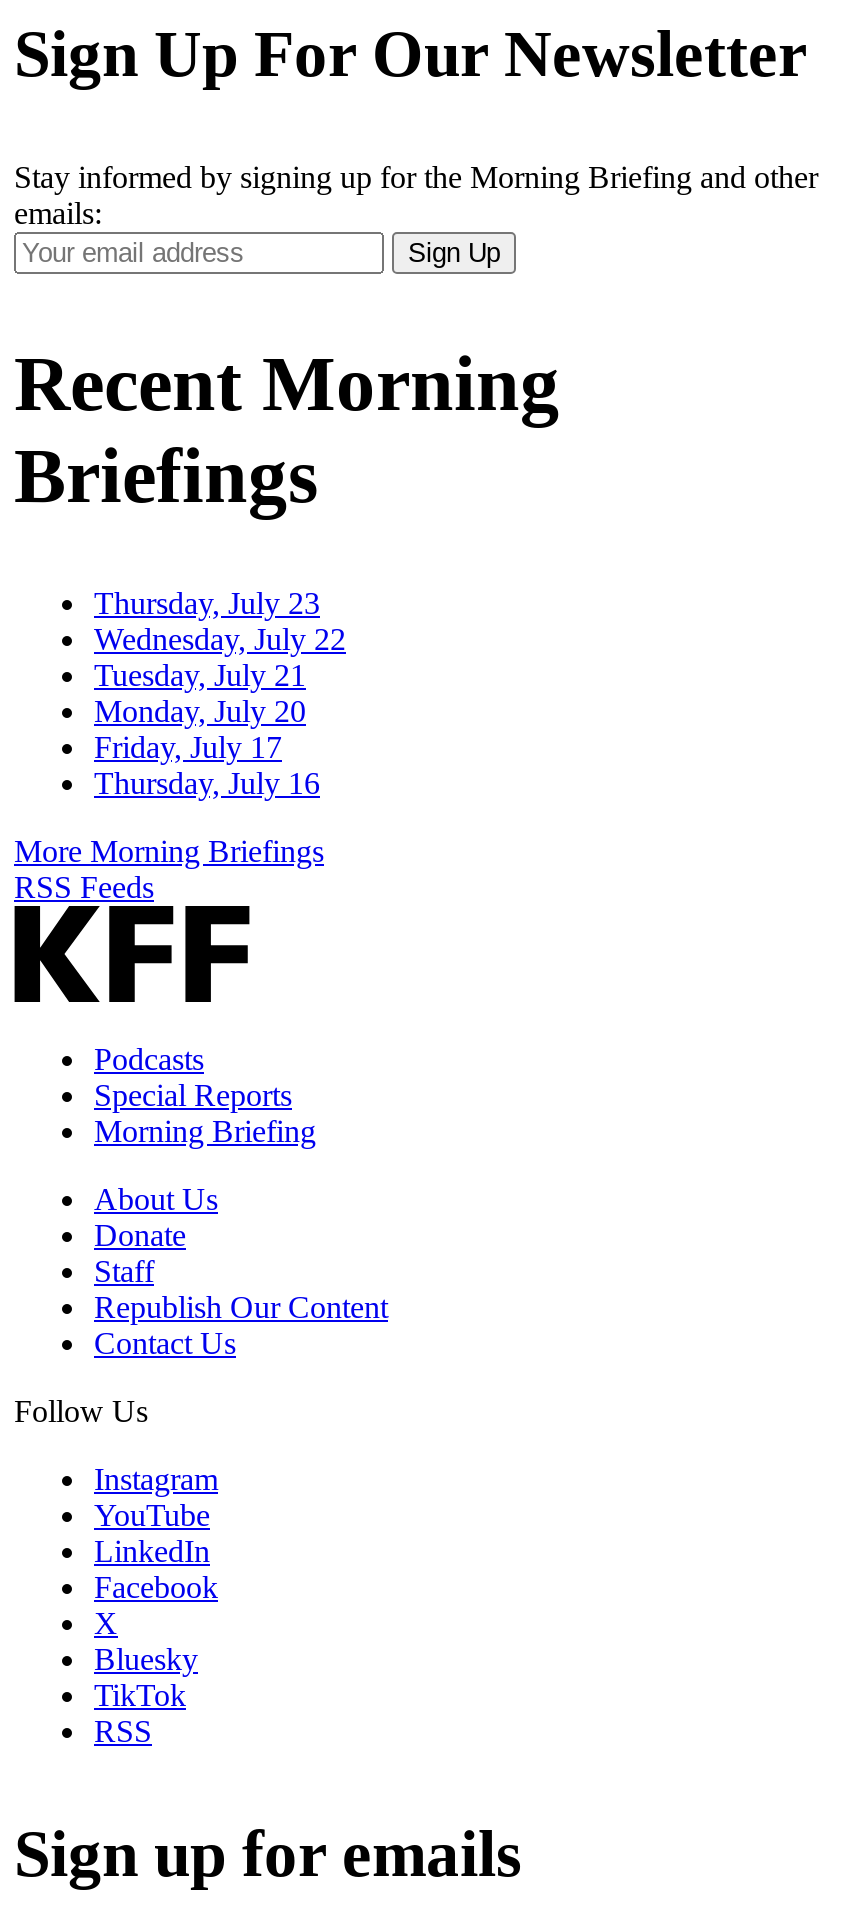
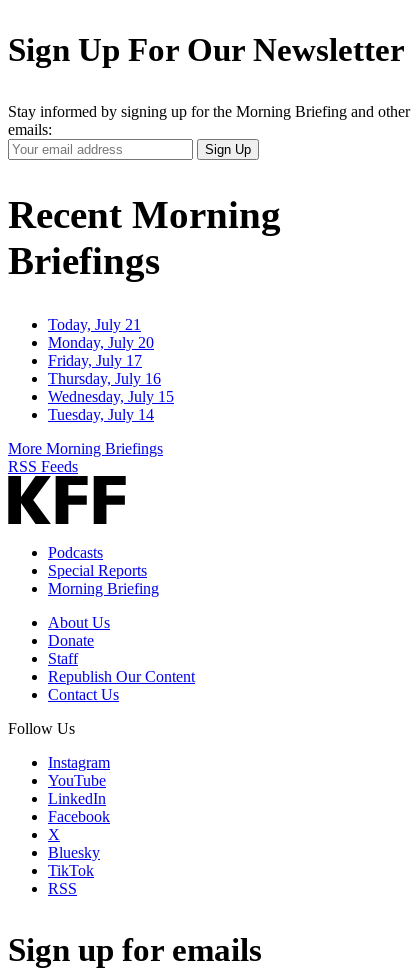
[94,587,346,693] Thursday, July 23 | Wednesday, July 22 | Tuesday, July 21 -> [48,316,141,333] Today, July 21
moved [94,695,320,801] -> [48,334,161,387]: Monday, July 20 | Friday, July 17 | Thursday, July 16
none -> [48,388,174,423] Wednesday, July 15 | Tuesday, July 14

